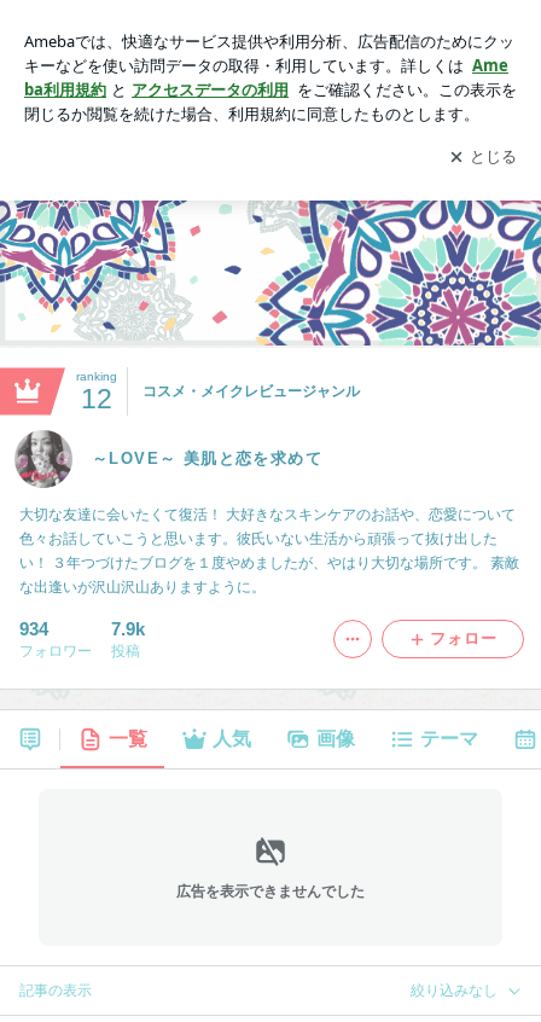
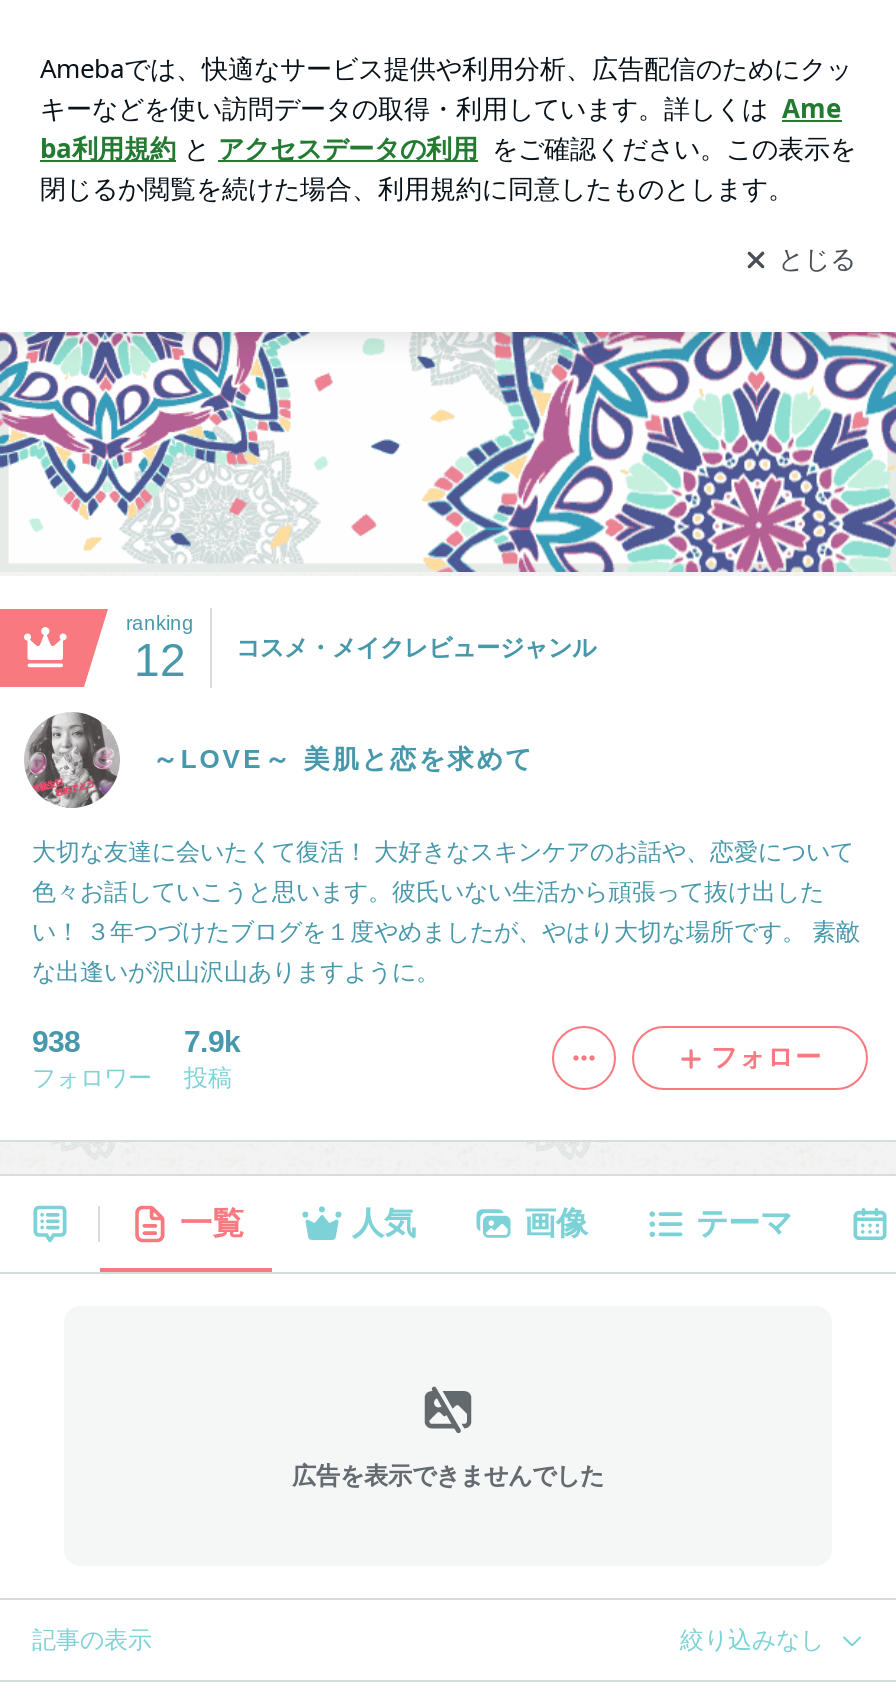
[19,619,48,639] 934 -> [32,1024,80,1058] 938

